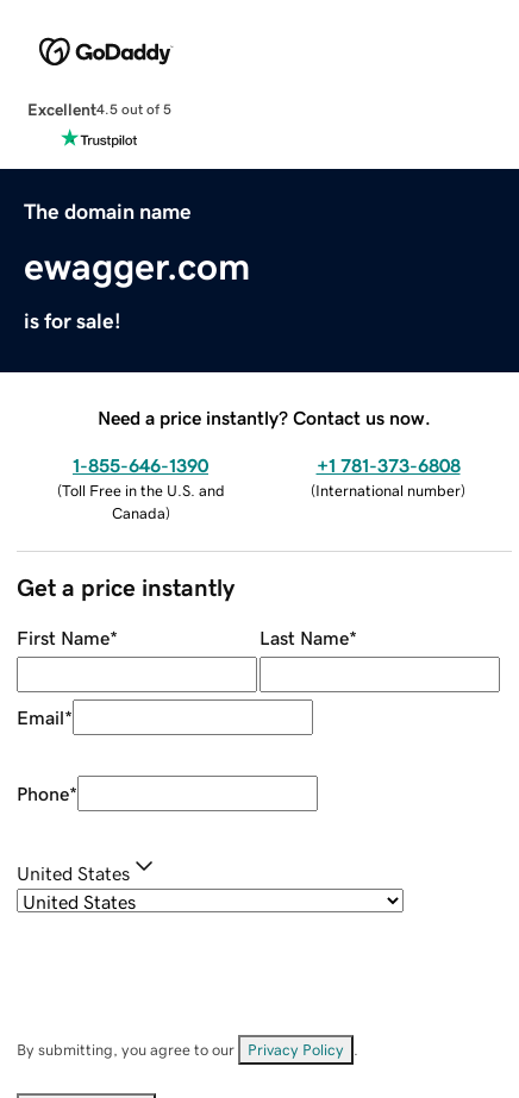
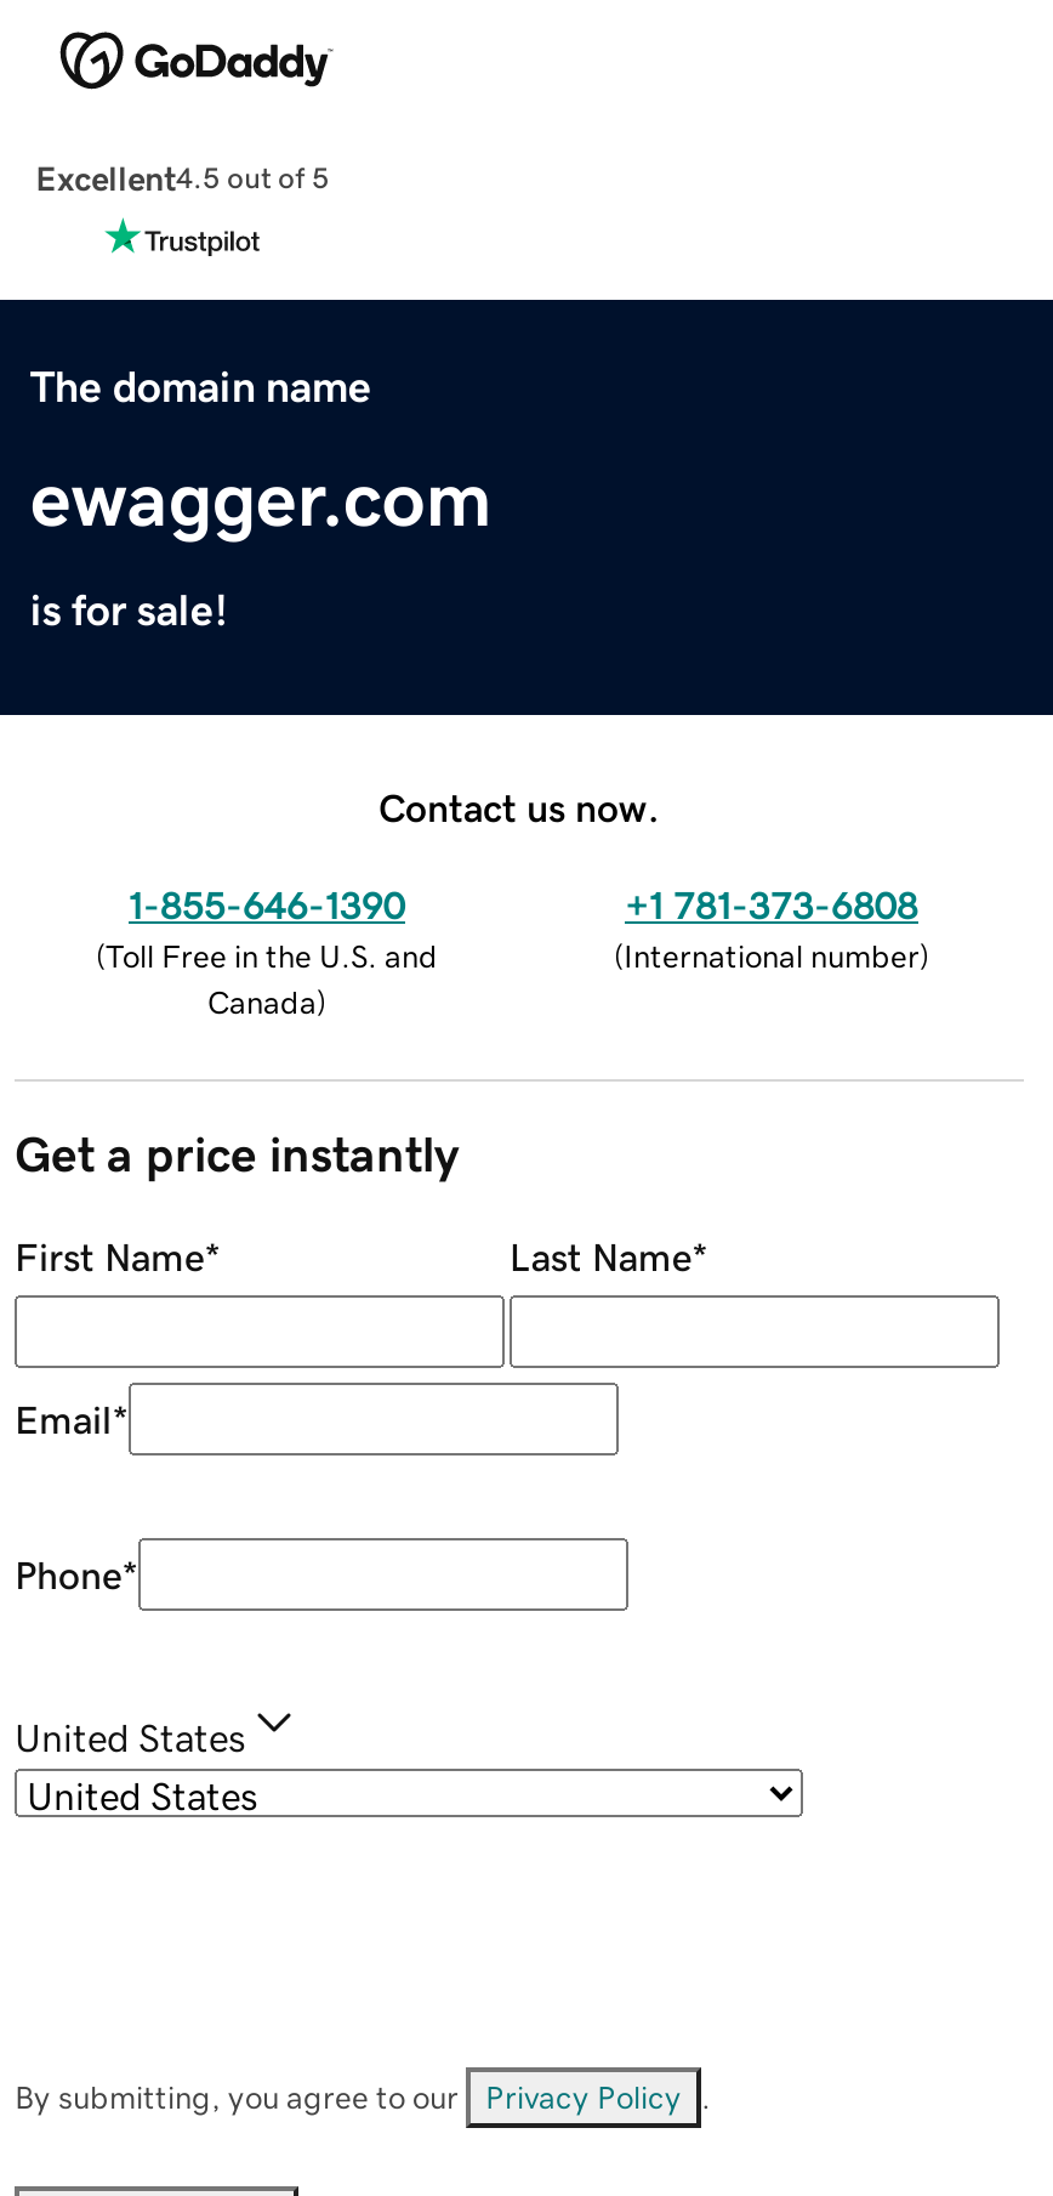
[98,408,431,427] Need a price instantly? Contact us now. -> [378,787,660,826] Contact us now.

